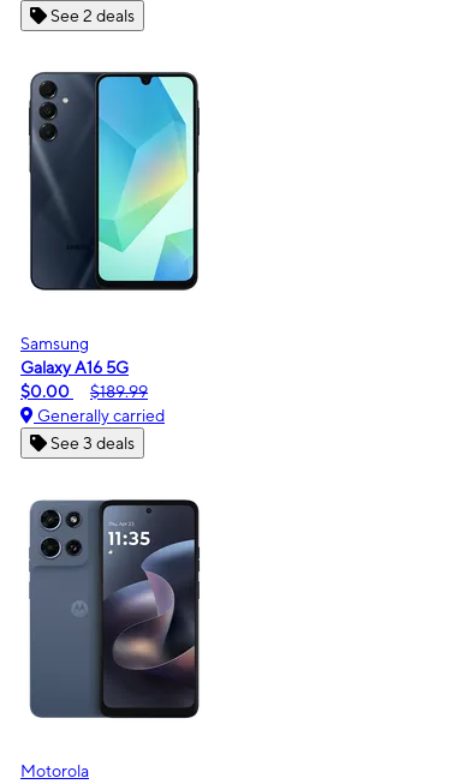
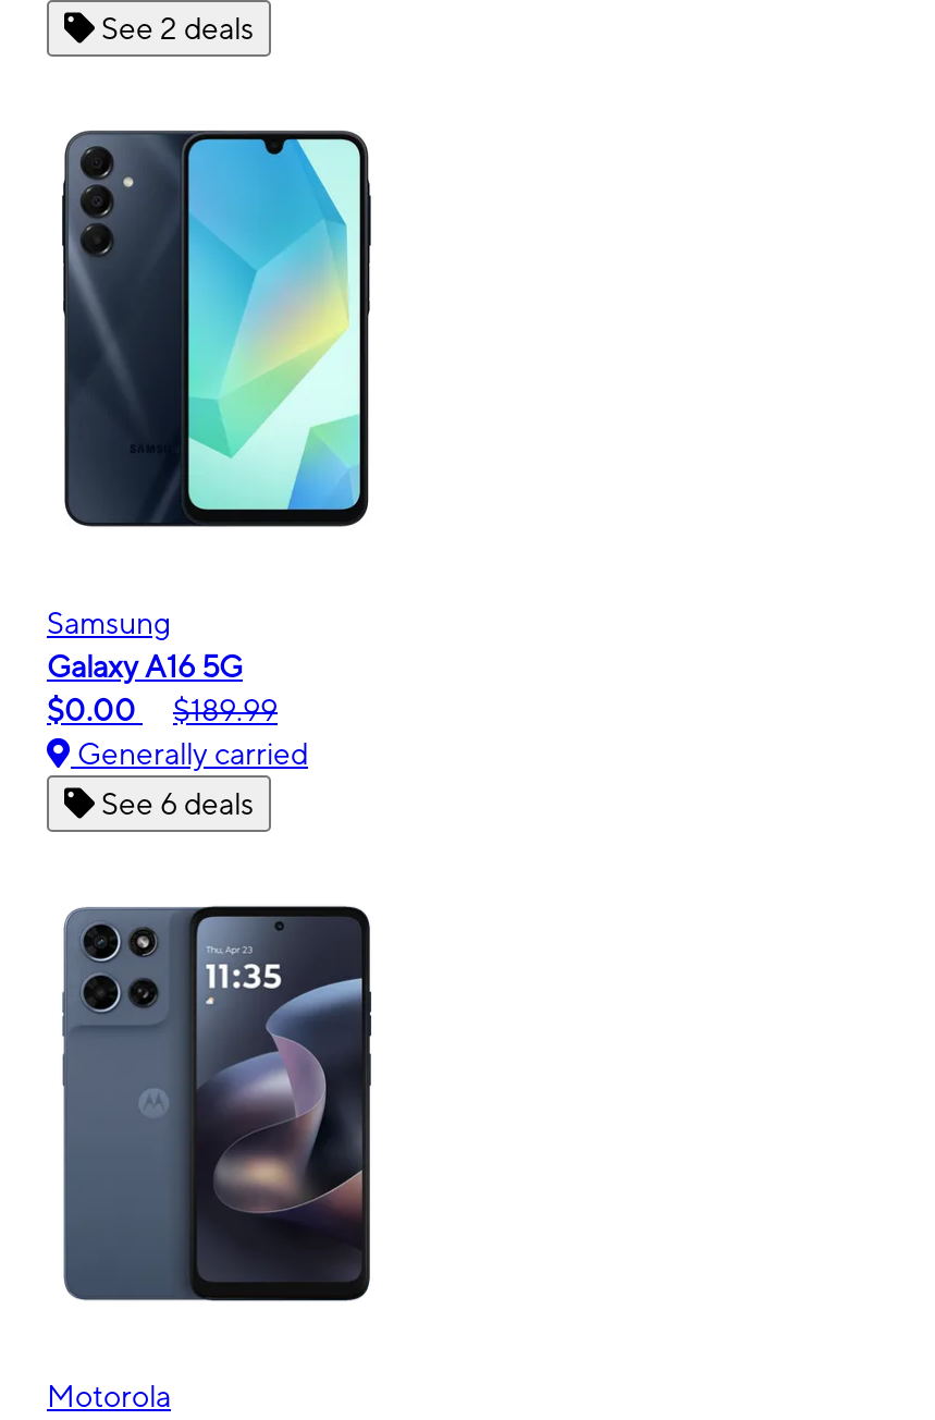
[50,433,135,453] See 3 deals -> [101,785,254,820] See 6 deals

